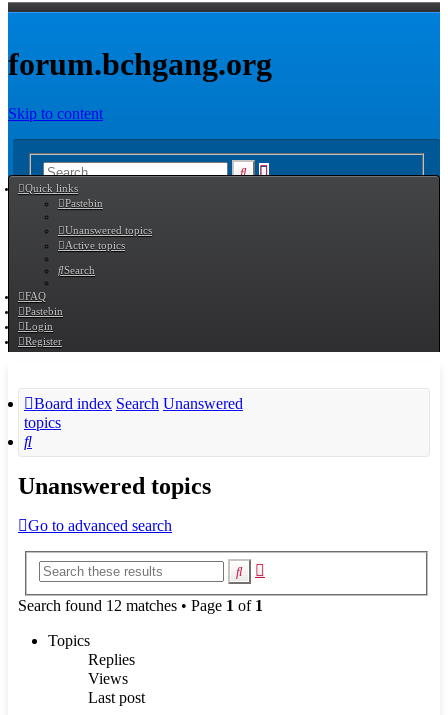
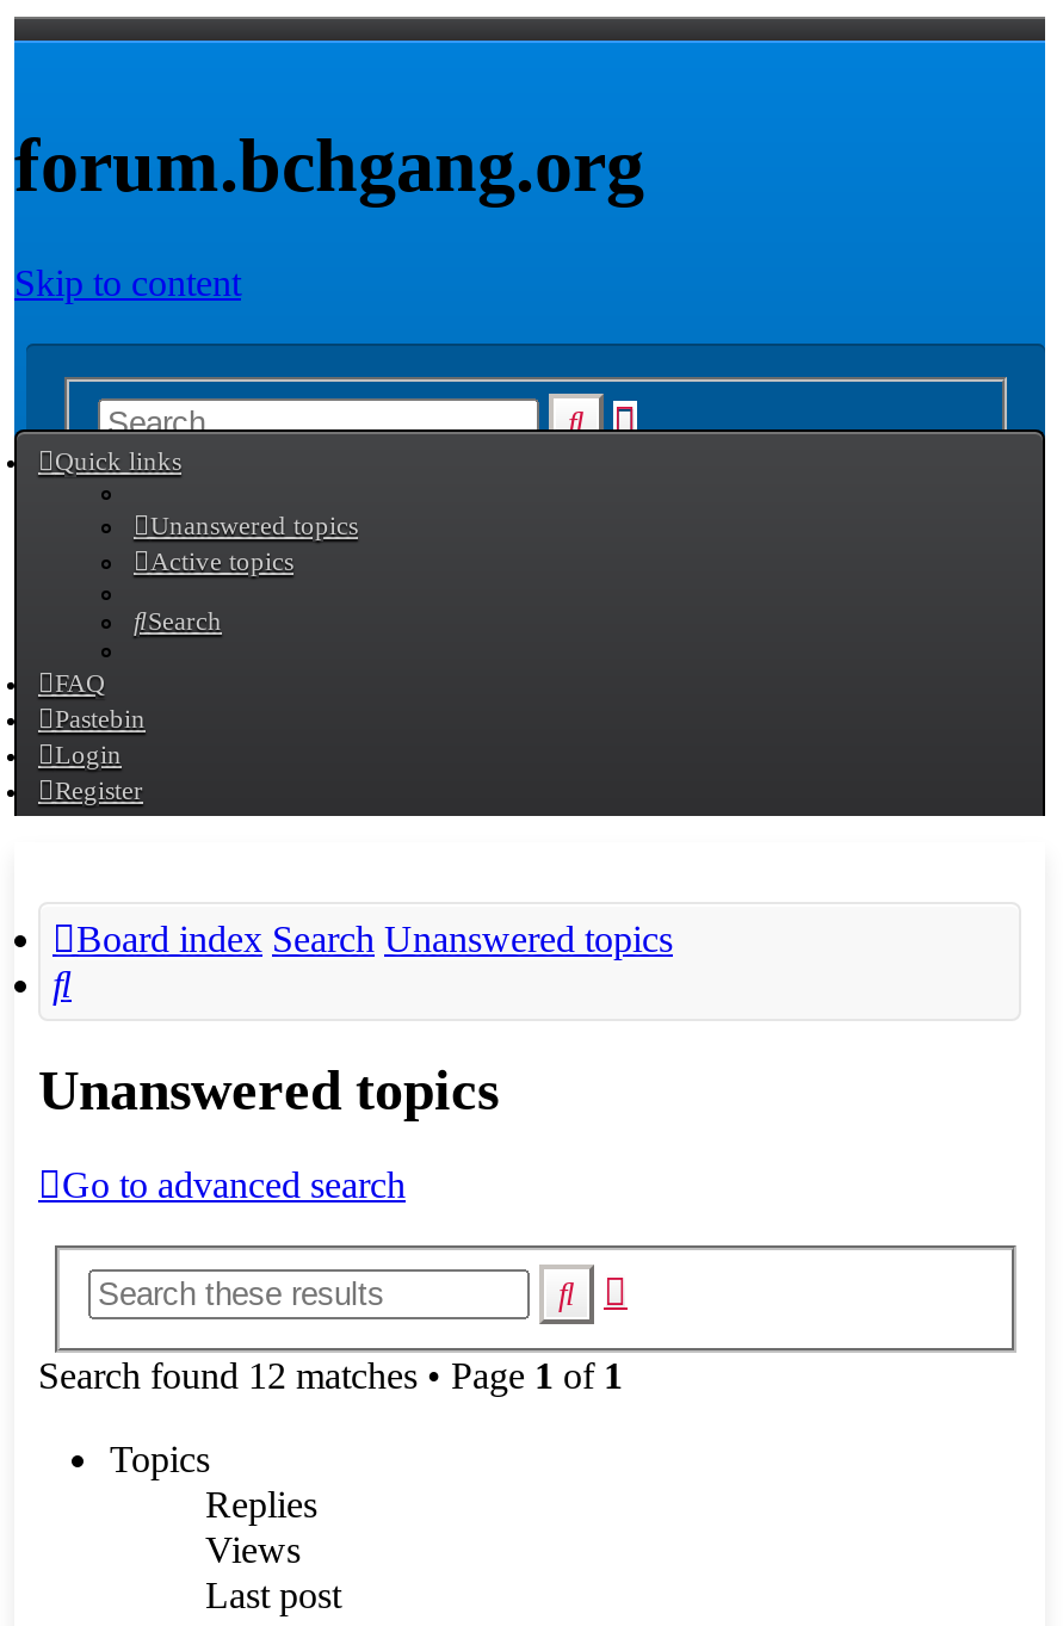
[65,197,103,209] Pastebin -> none

